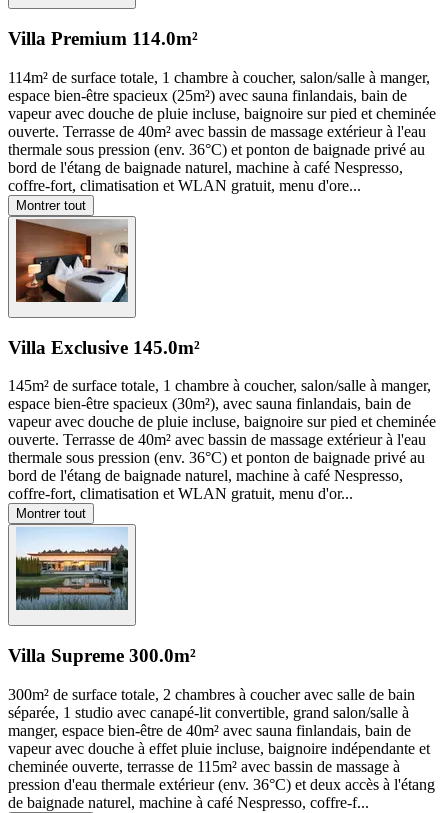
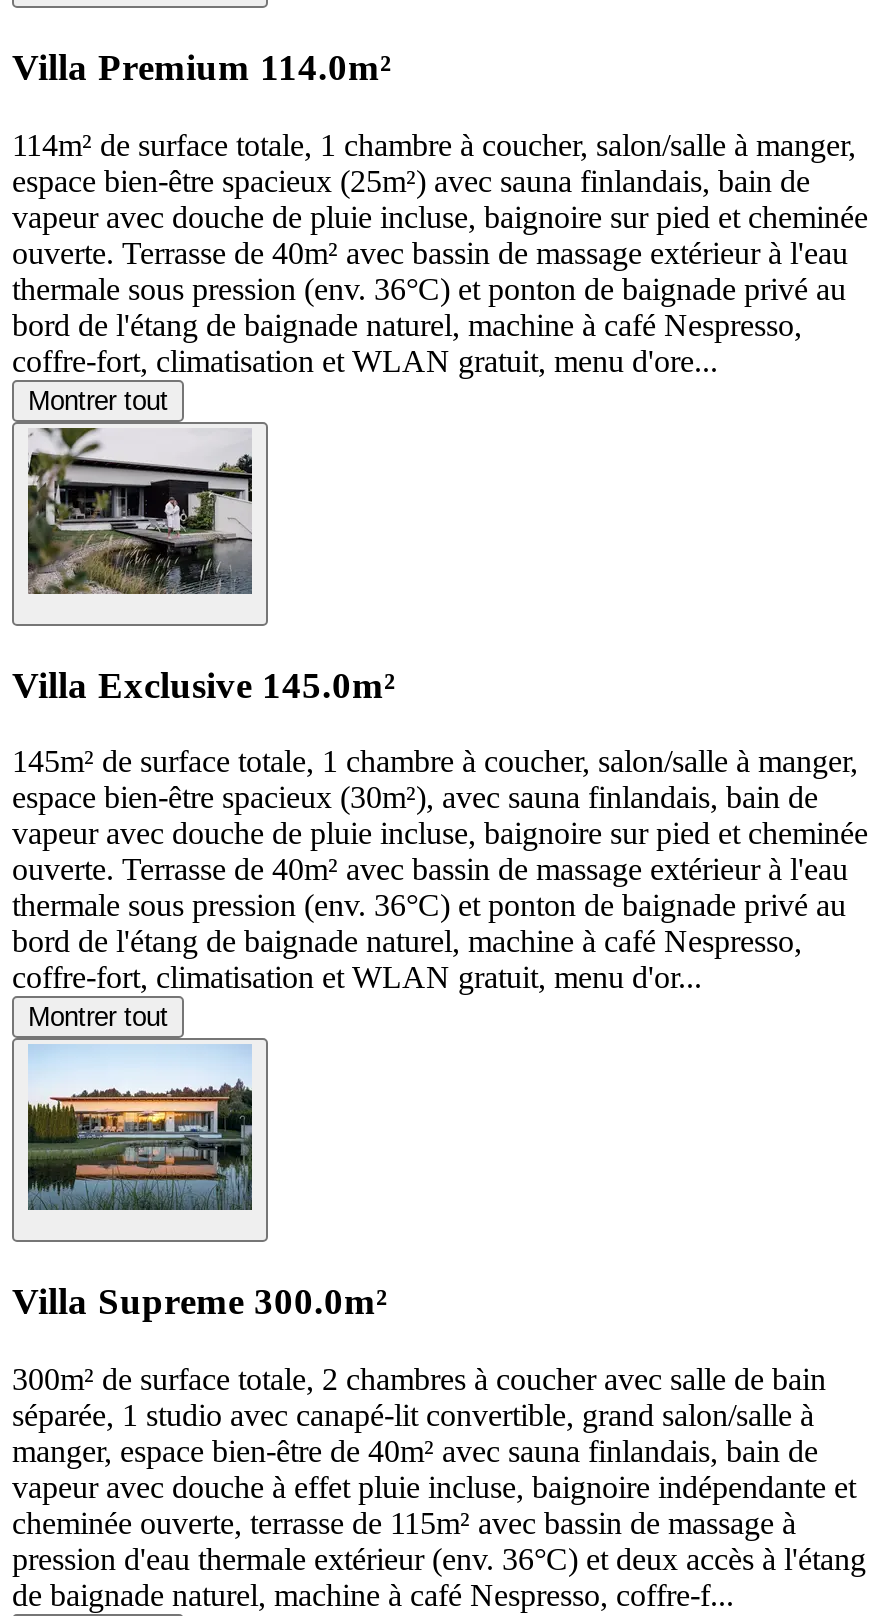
[15,219,129,303] [image] -> [26,426,254,596] [image]

